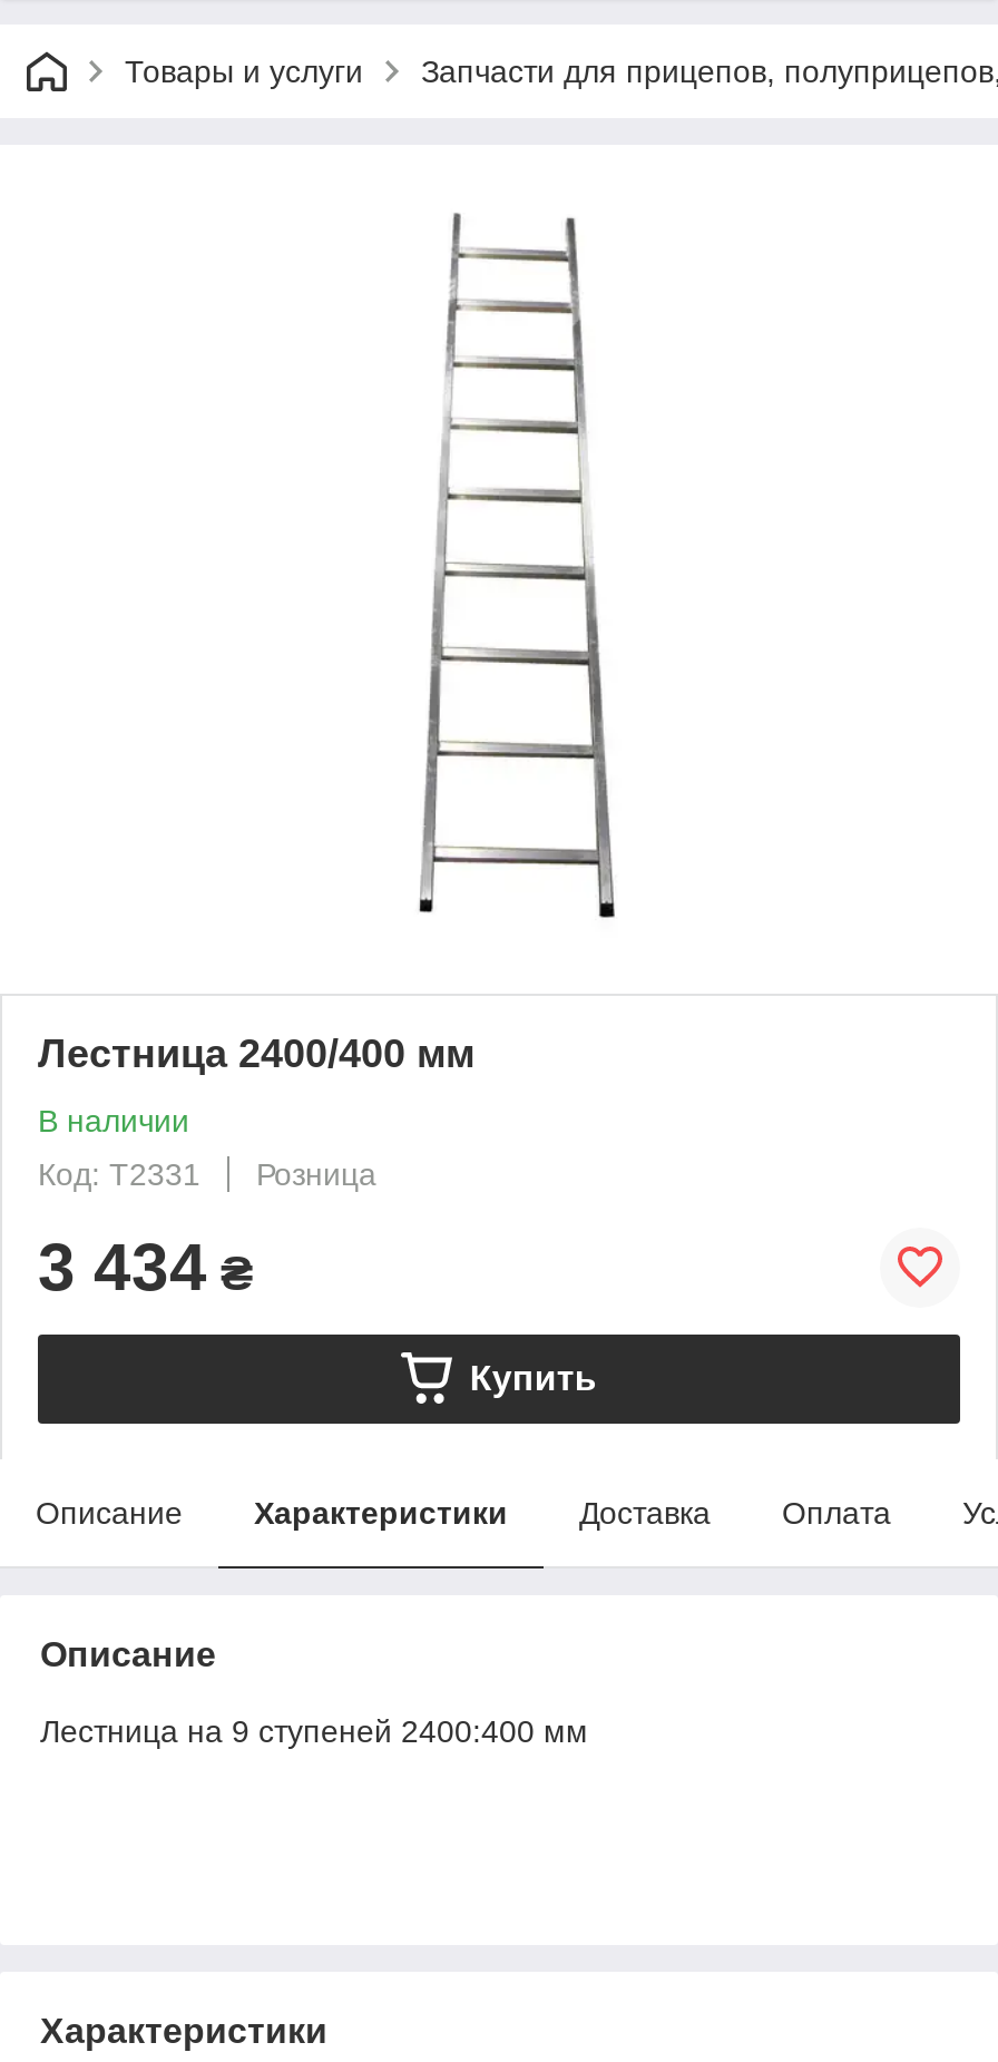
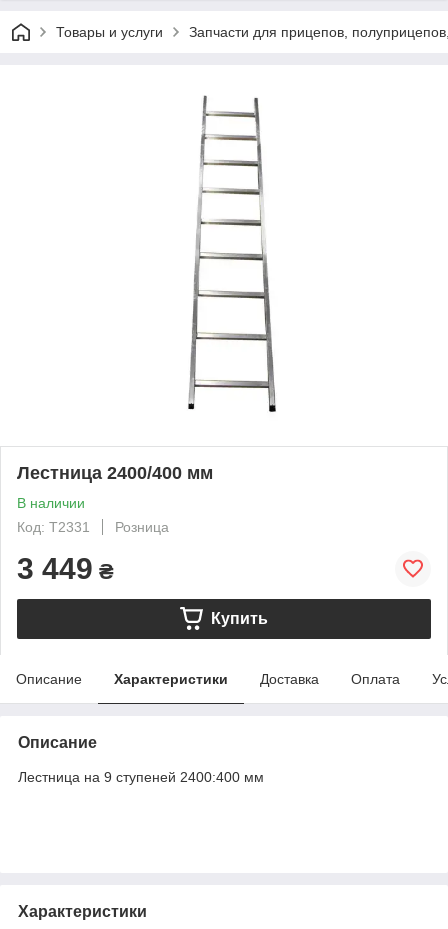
[38,1229,254,1303] 3 434 ₴ -> [17,552,114,585] 3 449 ₴

